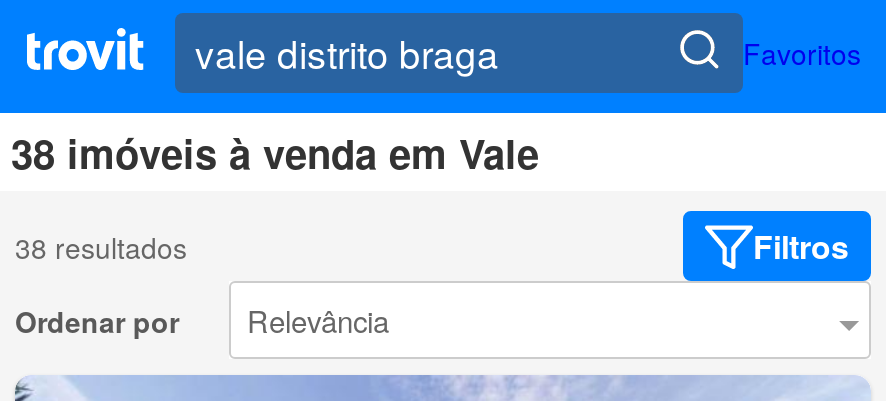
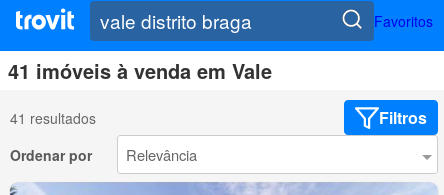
[11,124,539,182] 38 imóveis à venda em Vale -> [8,56,272,85] 41 imóveis à venda em Vale
[15,227,187,267] 38 resultados -> [10,108,96,128] 41 resultados

